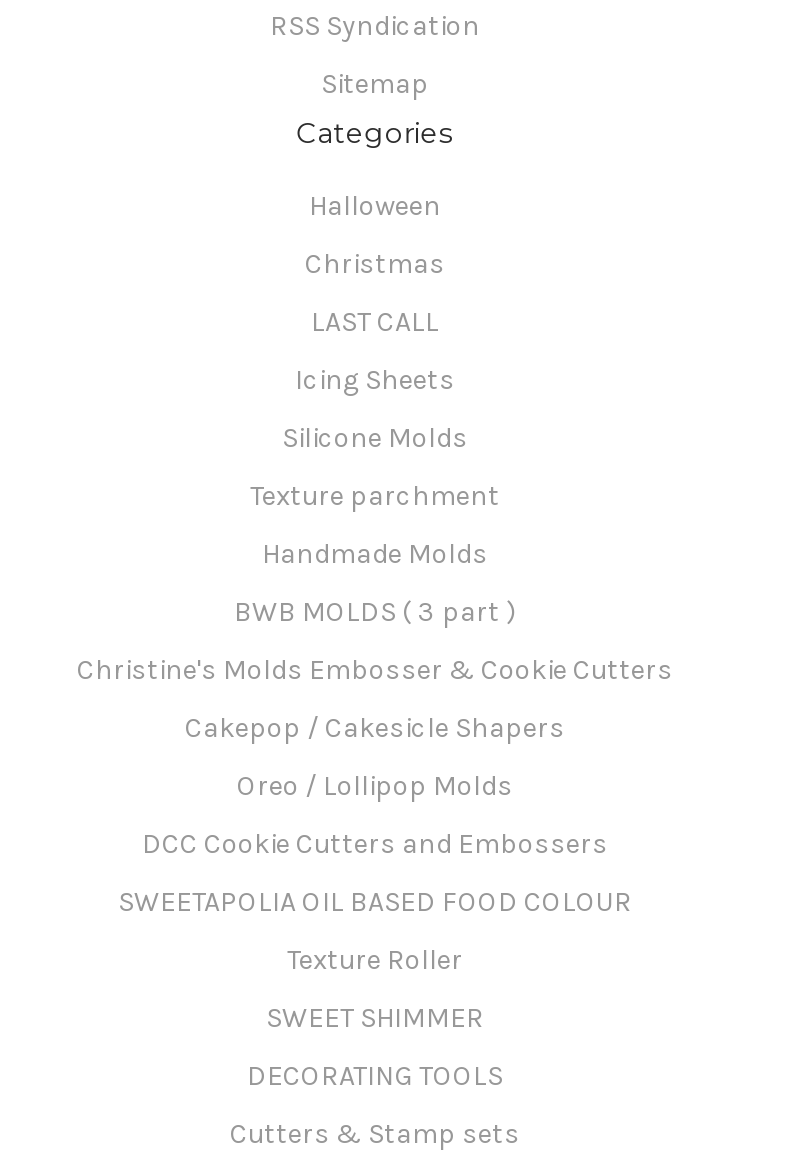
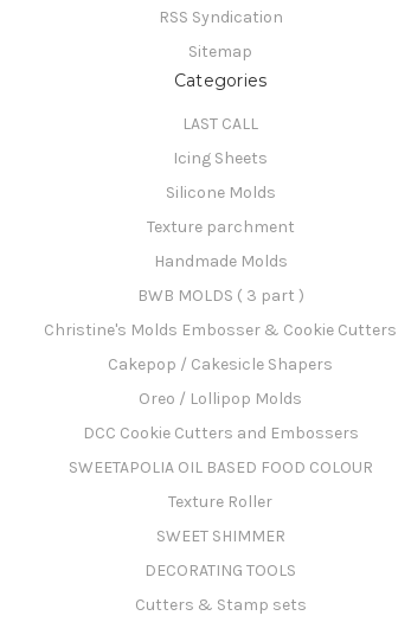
[305,190,445,281] Halloween | Christmas -> none

